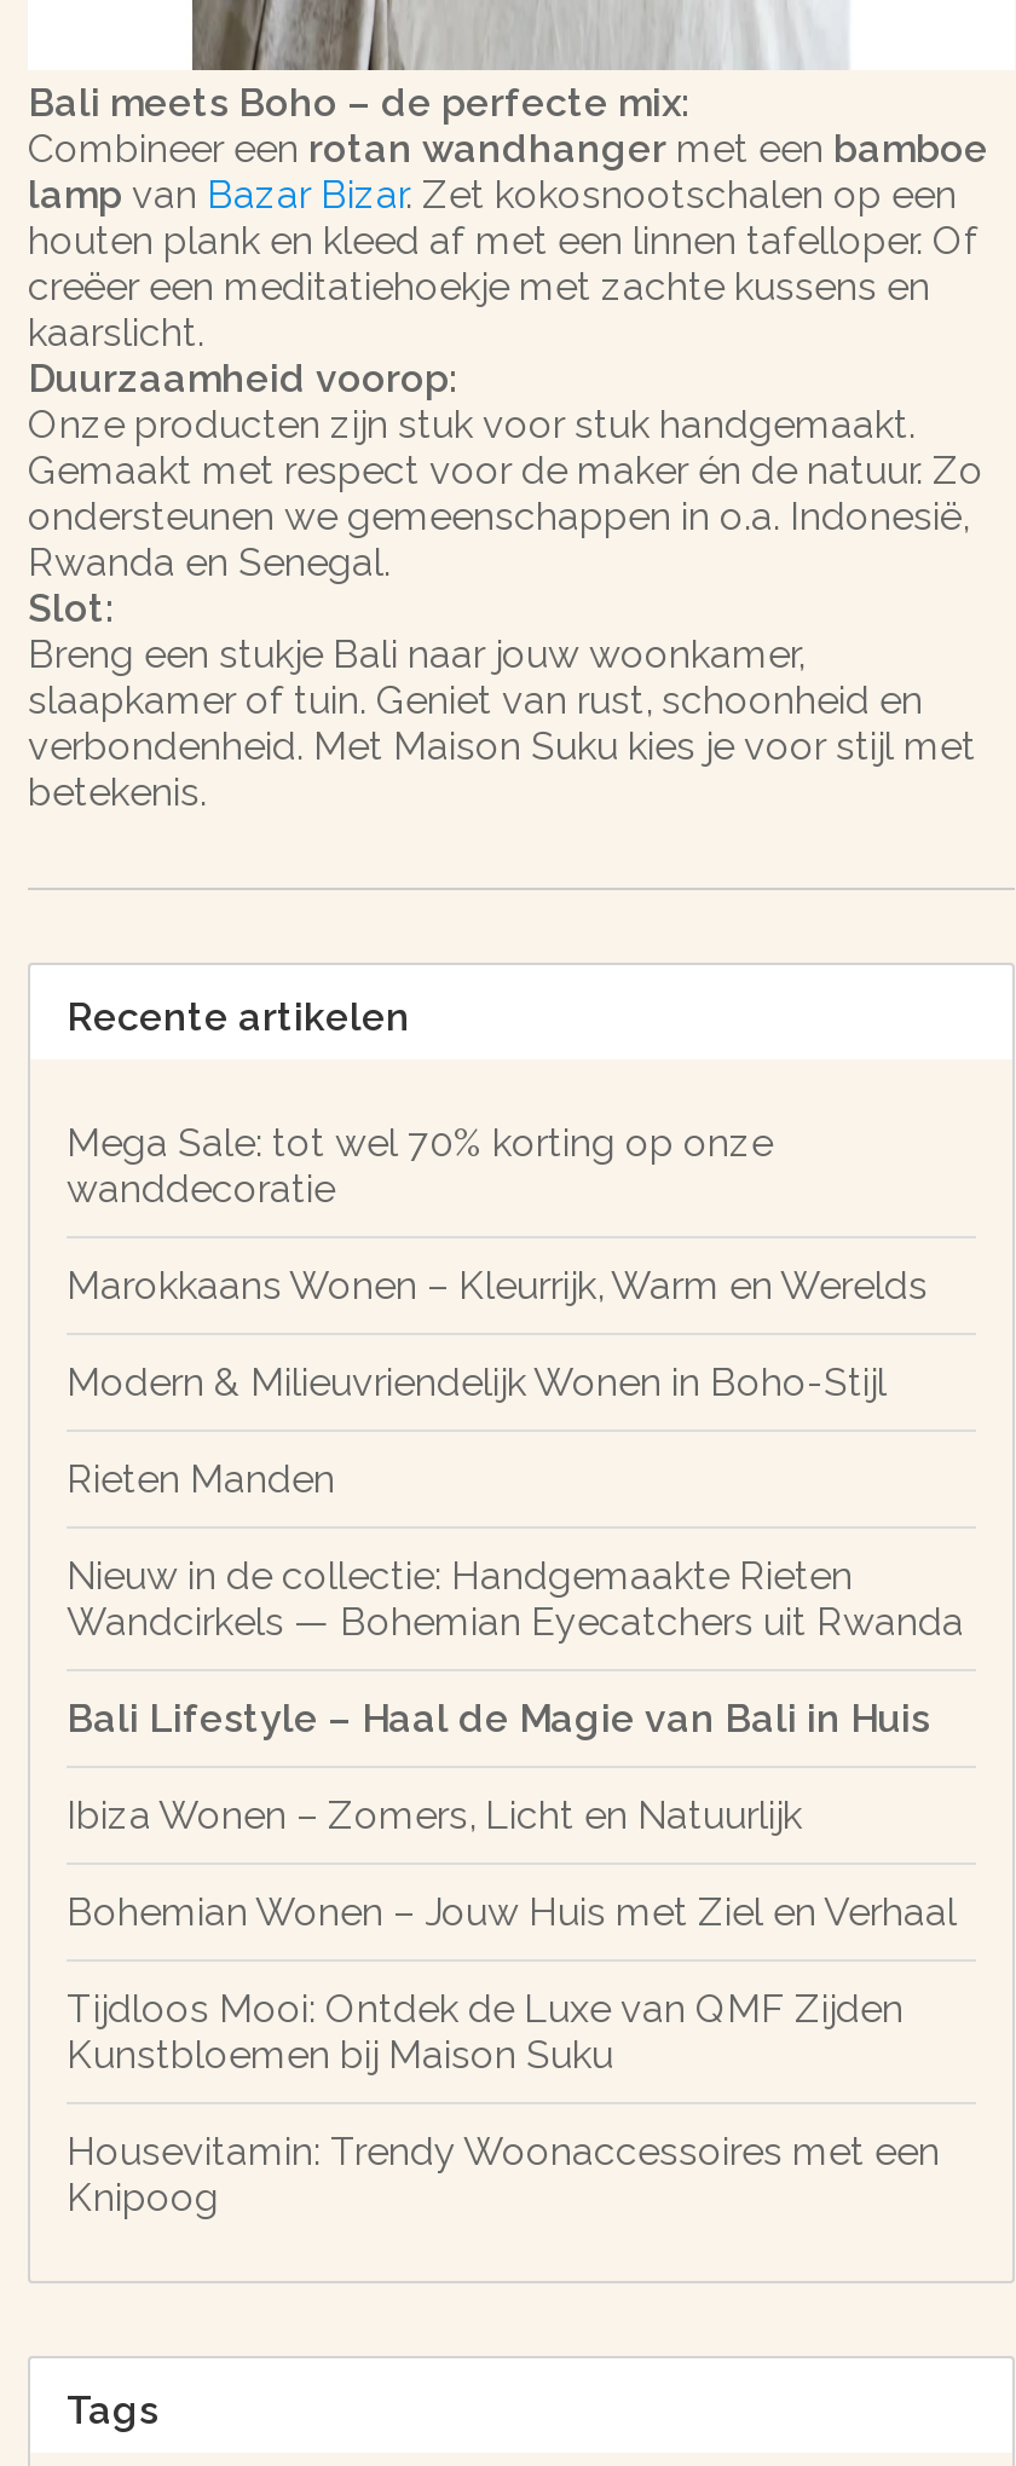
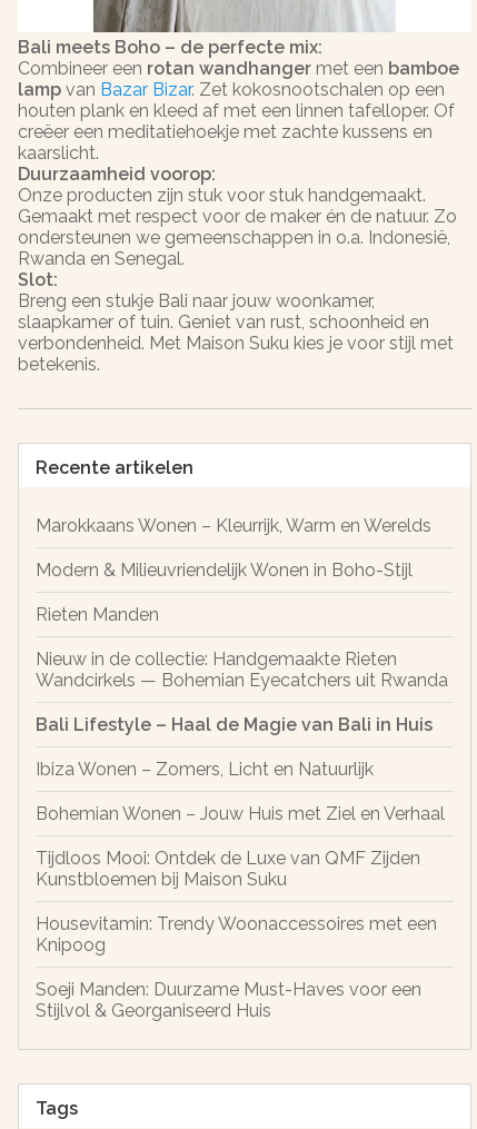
[67,1120,773,1212] Mega Sale: tot wel 70% korting op onze | wanddecoratie -> none
moved [67,1263,964,2220] -> [36,515,448,955]: Marokkaans Wonen – Kleurrijk, Warm en Werelds | Modern & Milieuvriendelijk Wonen in Boho-Stijl | Rieten Manden | ... | Housevitamin: Trendy Woonaccessoires met een | Knipoog
none -> [36,979,421,1021] Soeji Manden: Duurzame Must-Haves voor een | Stijlvol & Georganiseerd Huis

